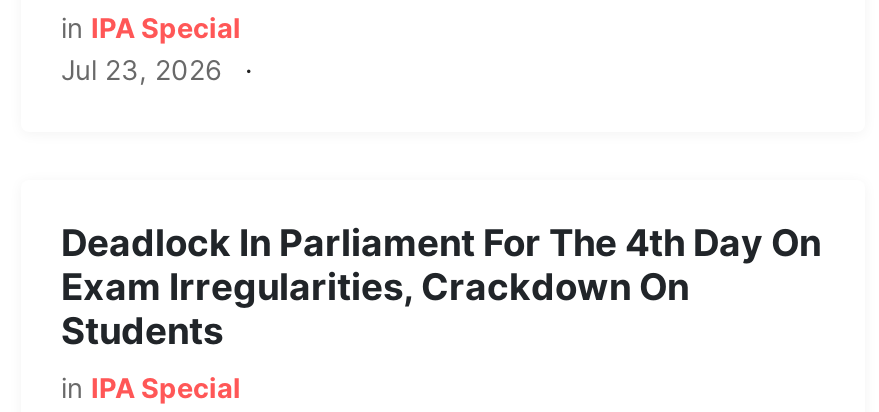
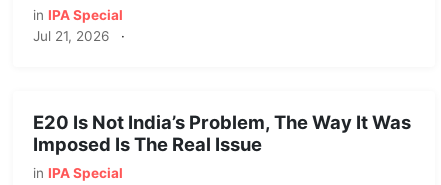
[61,54,269,86] Jul 23, 2026 · -> [33,28,133,44] Jul 21, 2026 ·
[61,220,821,352] Deadlock In Parliament For The 4th Day On | Exam Irregularities, Crackdown On | Students -> [33,111,411,155] E20 Is Not India’s Problem, The Way It Was | Imposed Is The Real Issue

